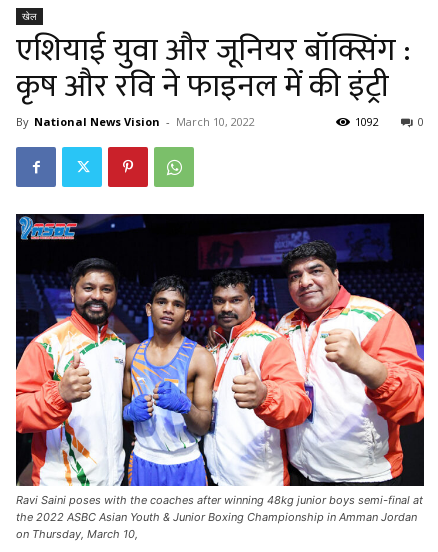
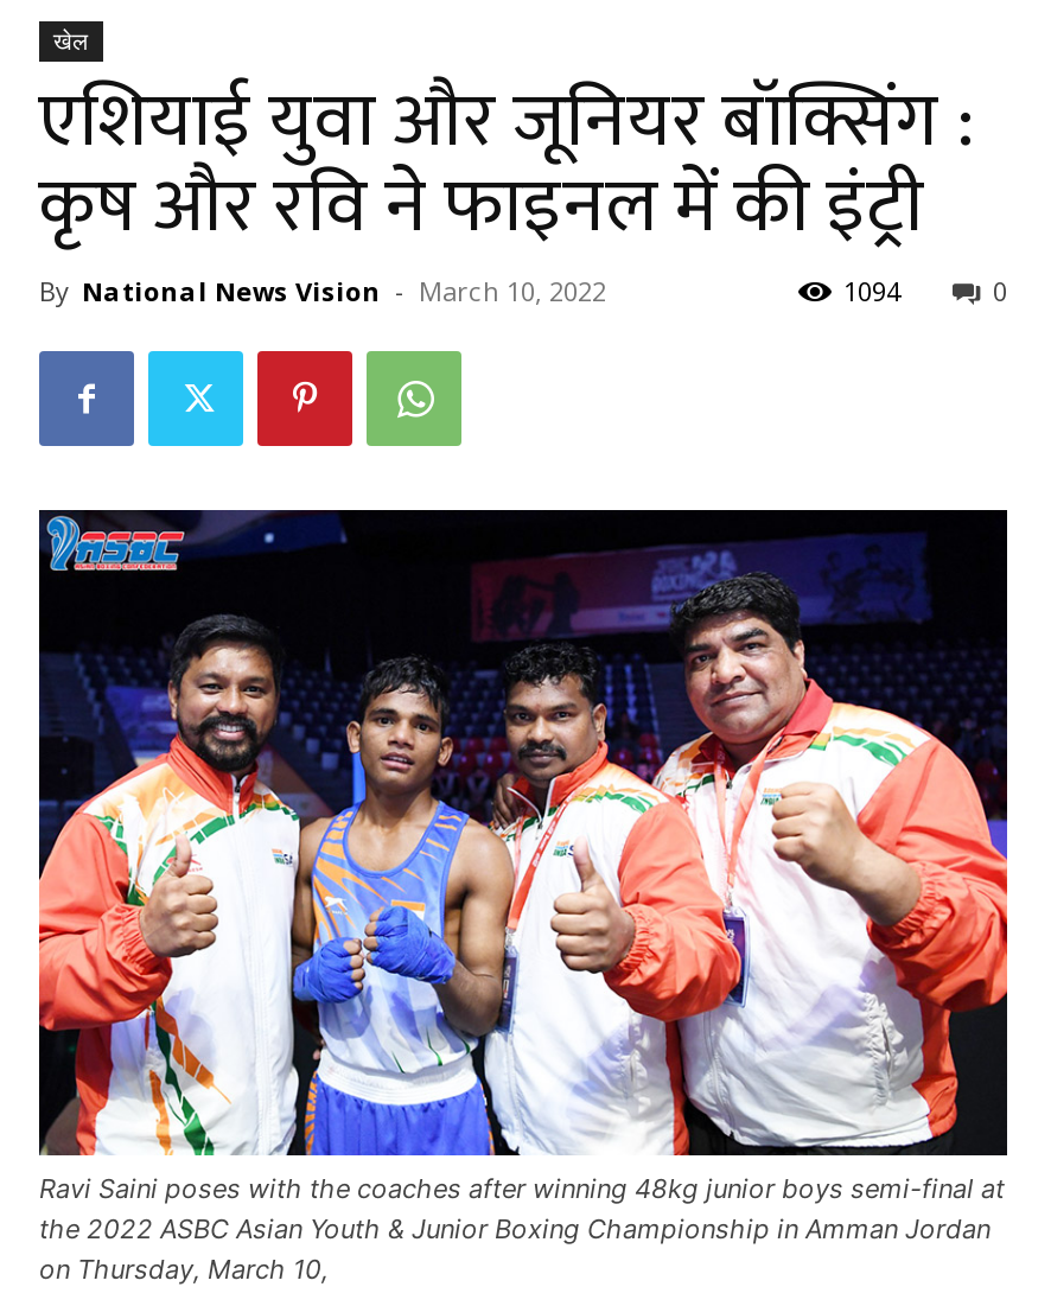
[355,114,379,129] 1092 -> [843,273,900,308] 1094

